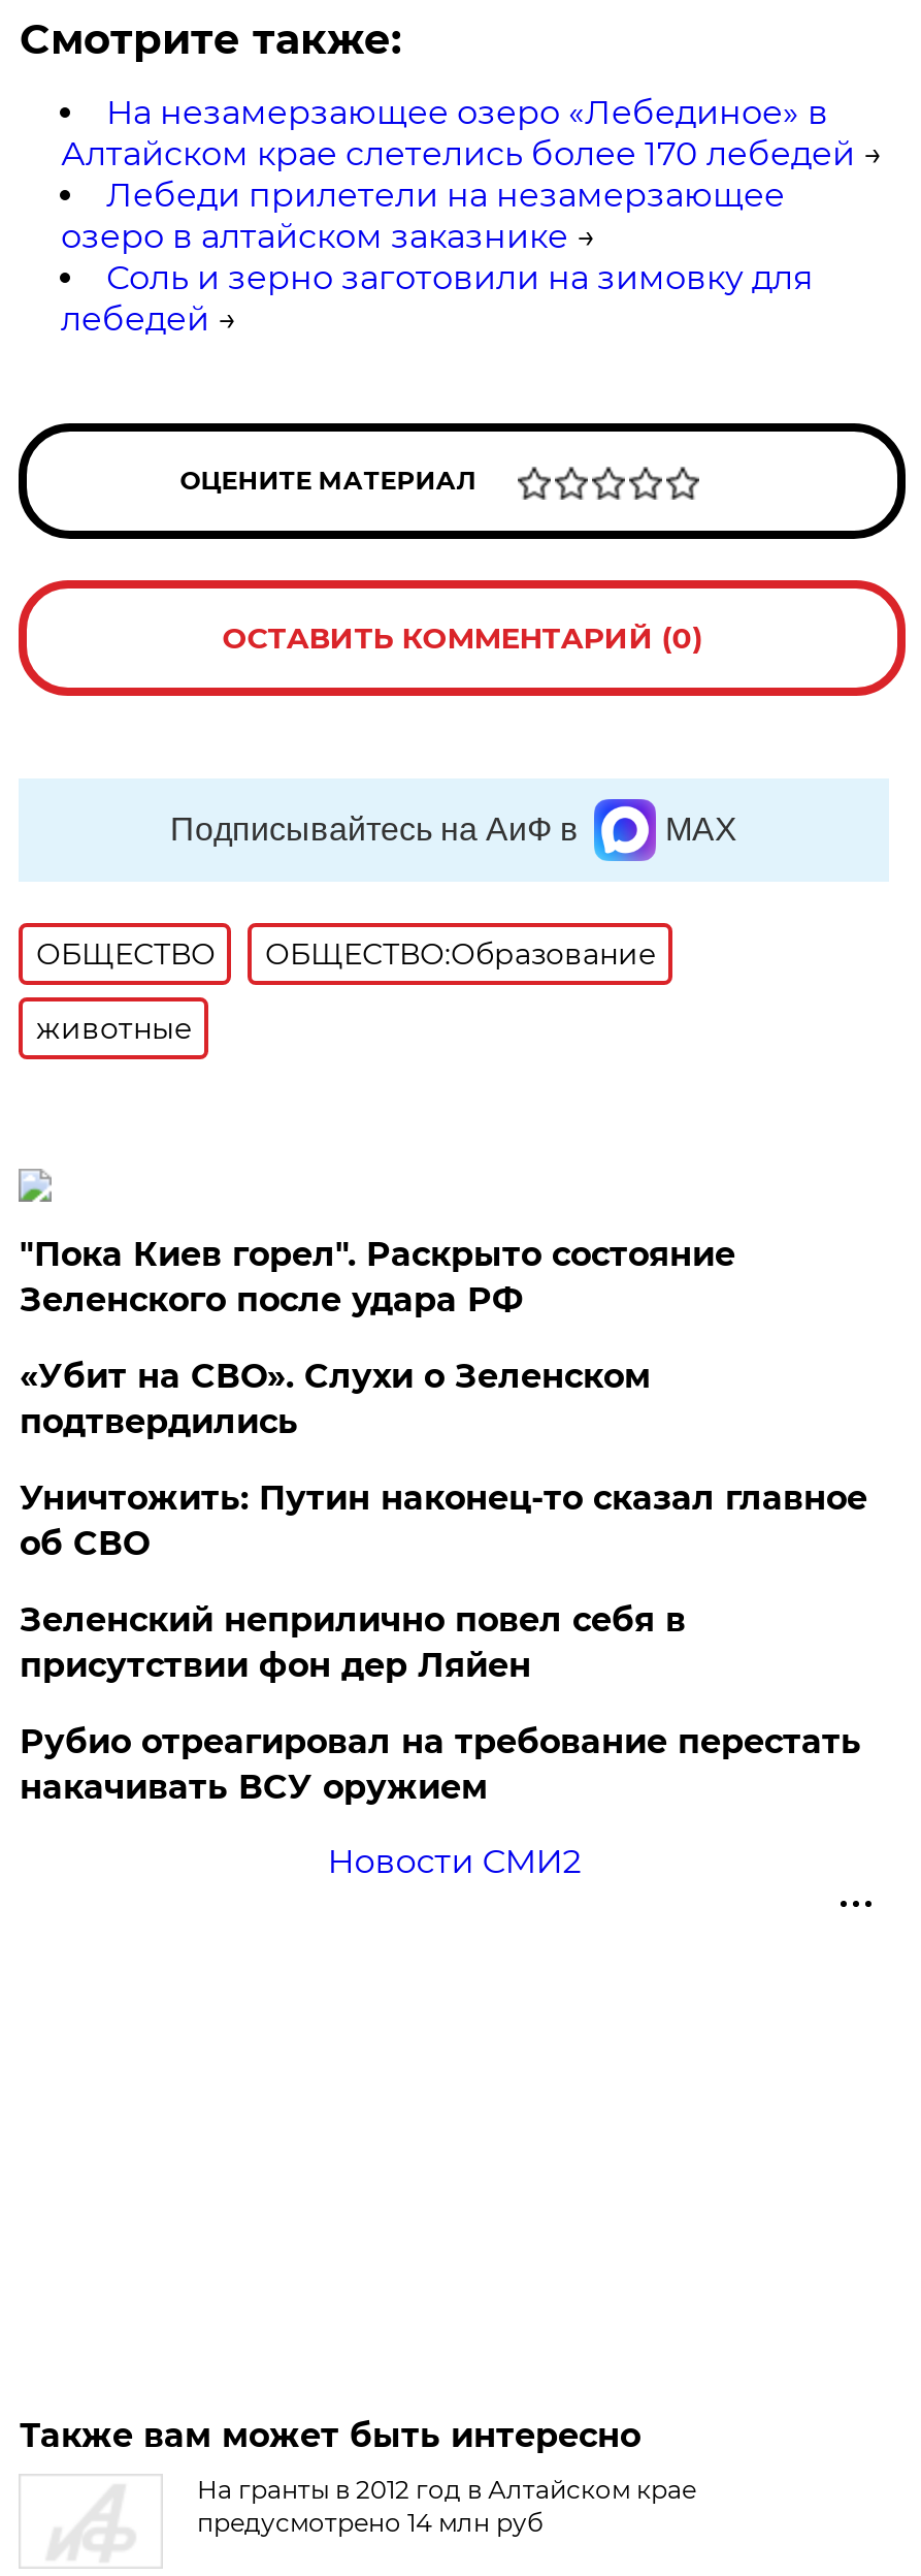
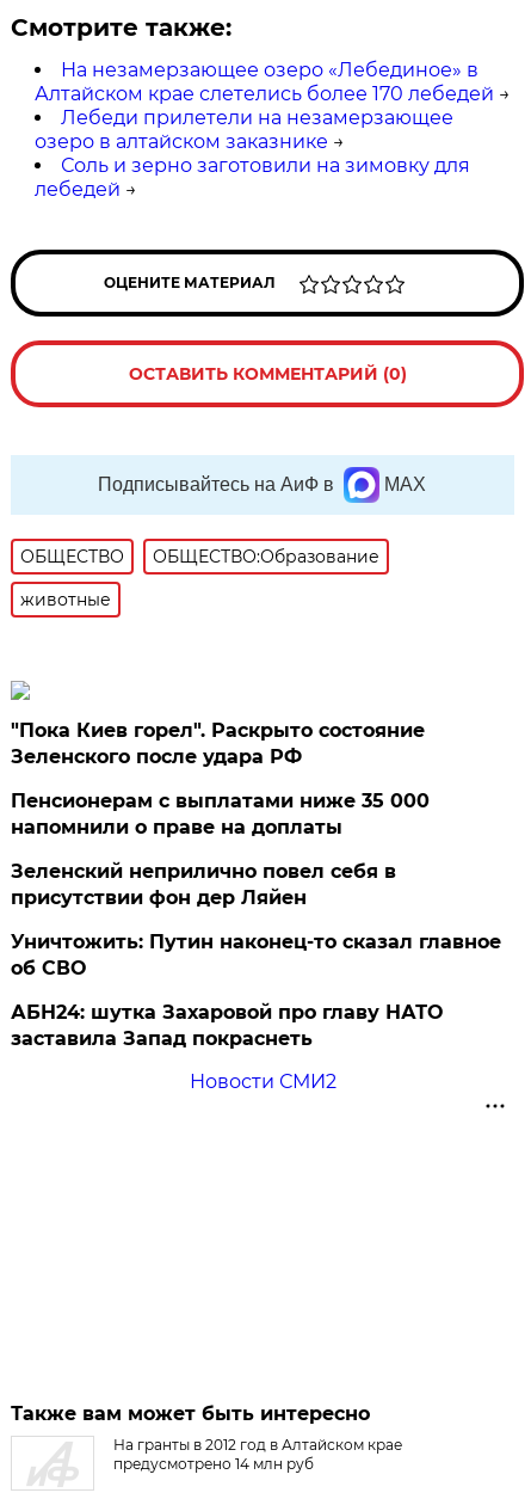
[19,1357,651,1441] «Убит на СВО». Слухи о Зеленском | подтвердились -> [11,790,430,838] Пенсионерам с выплатами ниже 35 000 | напомнили о праве на доплаты
moved [19,1478,867,1563] -> [11,930,502,979]: Уничтожить: Путин наконец-то сказал главное | об СВО
moved [19,1600,686,1685] -> [11,860,397,909]: Зеленский неприлично повел cебя в | присутствии фон дер Ляйен
[19,1722,861,1807] Рубио отреагировал на требование перестать | накачивать ВСУ оружием -> [11,1001,443,1050] АБН24: шутка Захаровой про главу НАТО | заставила Запад покраснеть

